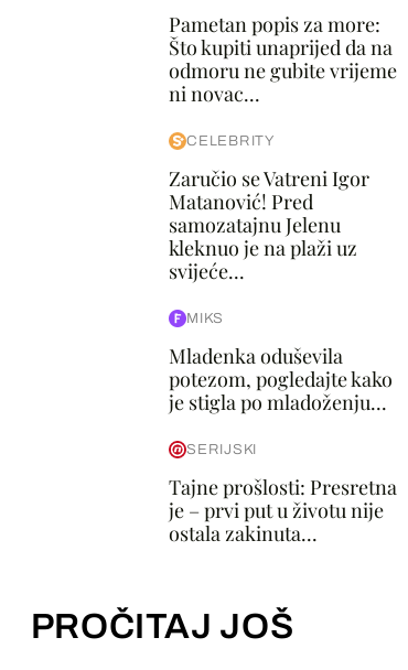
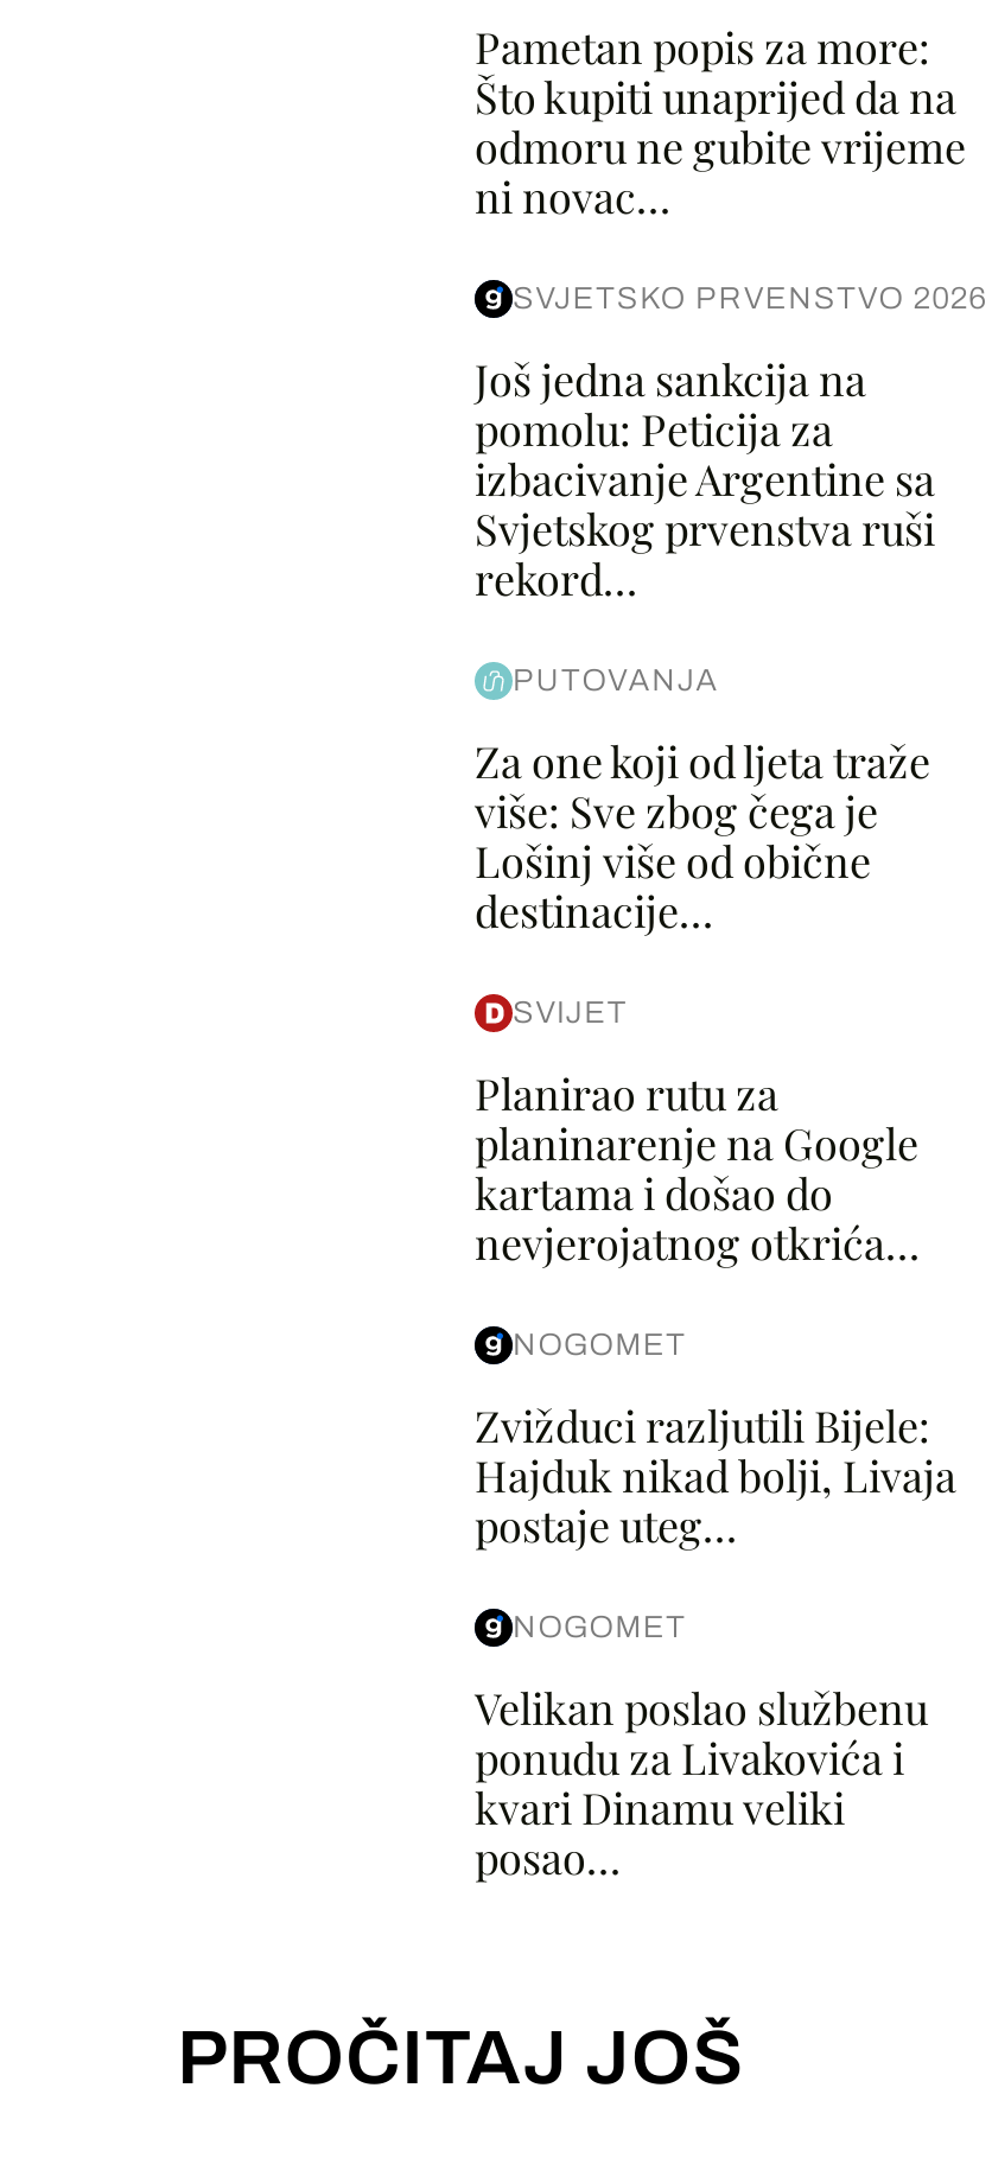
[169,134,397,547] CELEBRITY | Zaručio se Vatreni Igor | Matanović! Pred | samozatajnu Jelenu | kleknuo je na plaži uz | svijeće... | MIKS | Mladenka oduševila | potezom, pogledajte kako | je stigla po mladoženju... | SERIJSKI | Tajne prošlosti: Presretna | je – prvi put u životu nije | ostala zakinuta... -> [475,283,987,1887] SVJETSKO PRVENSTVO 2026 | Još jedna sankcija na | pomolu: Peticija za | izbacivanje Argentine sa | Svjetskog prvenstva ruši | rekord... | PUTOVANJA | Za one koji od ljeta traže | više: Sve zbog čega je | Lošinj više od obične | destinacije... | SVIJET | Planirao rutu za | planinarenje na Google | kartama i došao do | nevjerojatnog otkrića... | NOGOMET | Zvižduci razljutili Bijele: | Hajduk nikad bolji, Livaja | postaje uteg... | NOGOMET | Velikan poslao službenu | ponudu za Livakovića i | kvari Dinamu veliki | posao...

